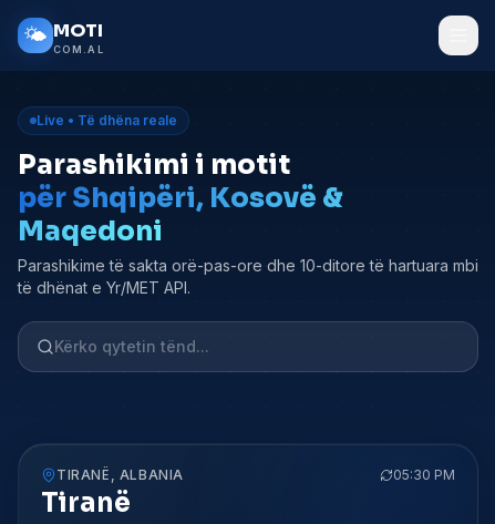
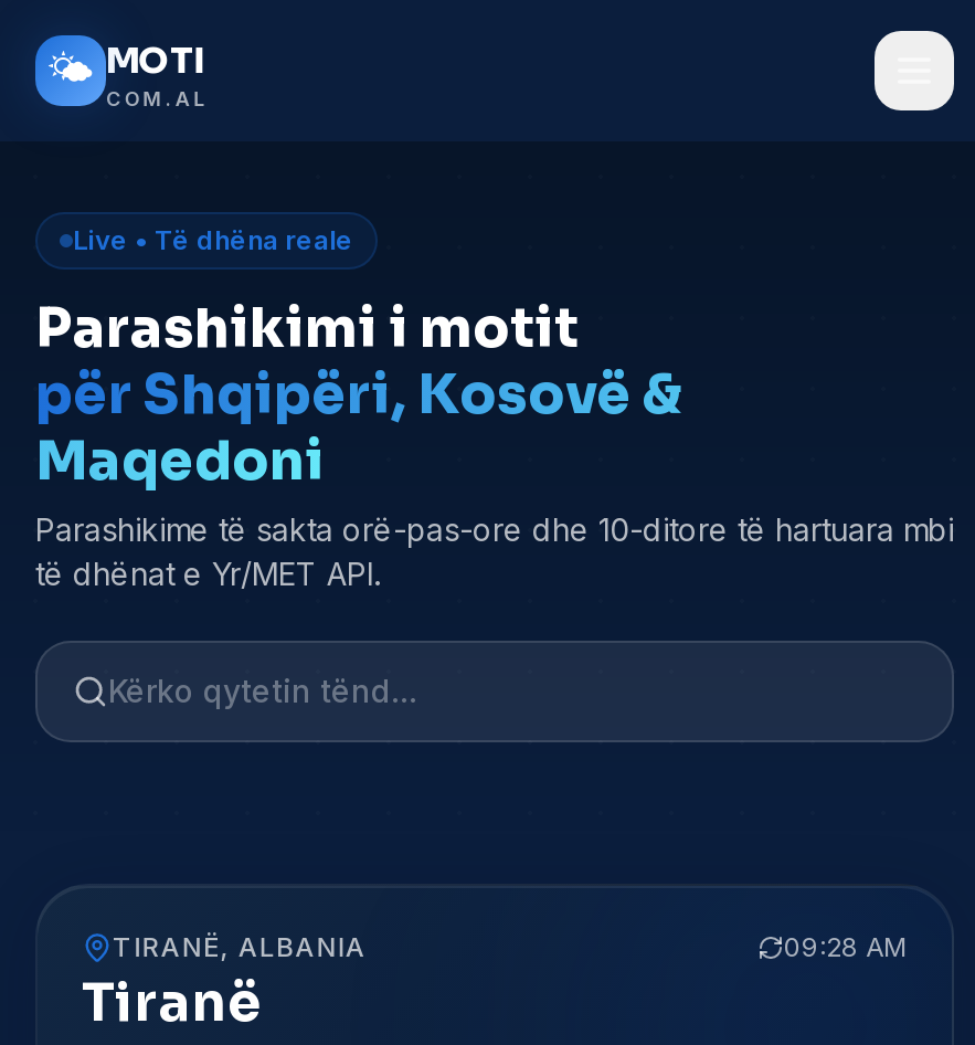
[393,466,455,483] 05:30 PM -> [784,930,908,963] 09:28 AM

